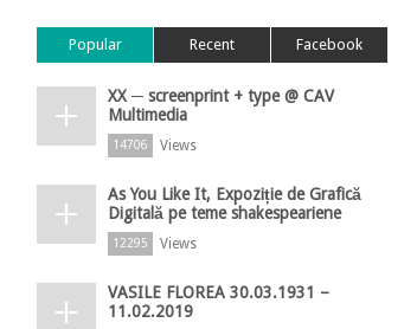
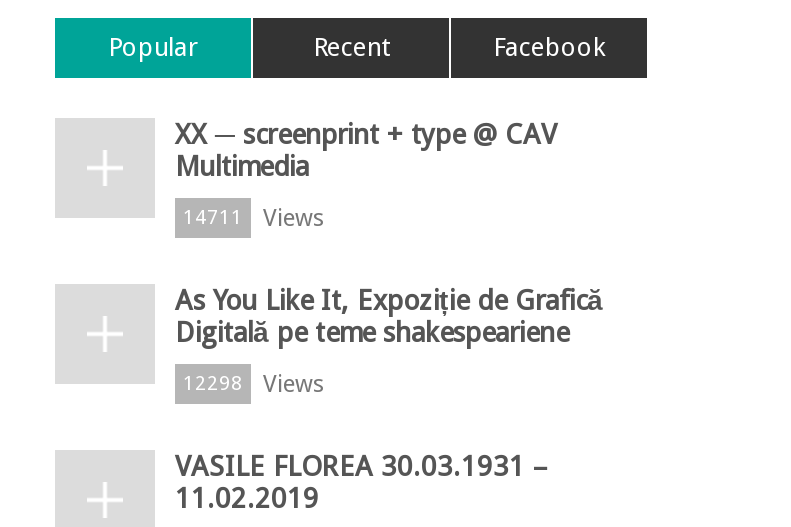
[113,137,197,154] 14706 Views -> [183,204,325,232] 14711 Views
[113,235,197,252] 12295 Views -> [183,370,325,398] 12298 Views

